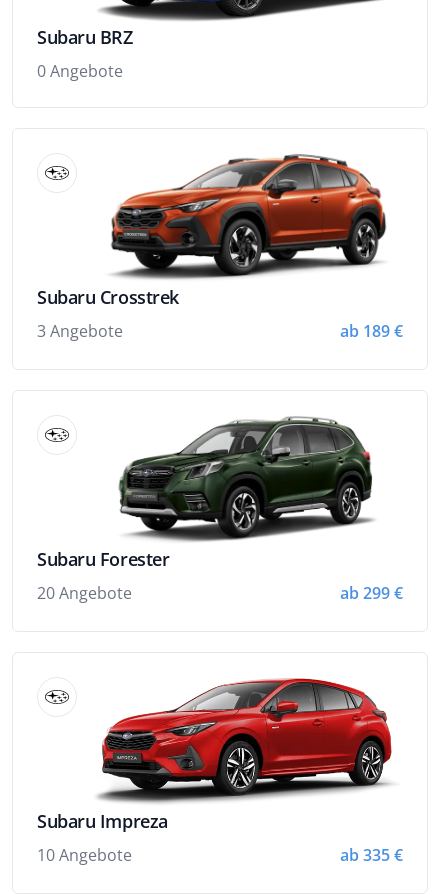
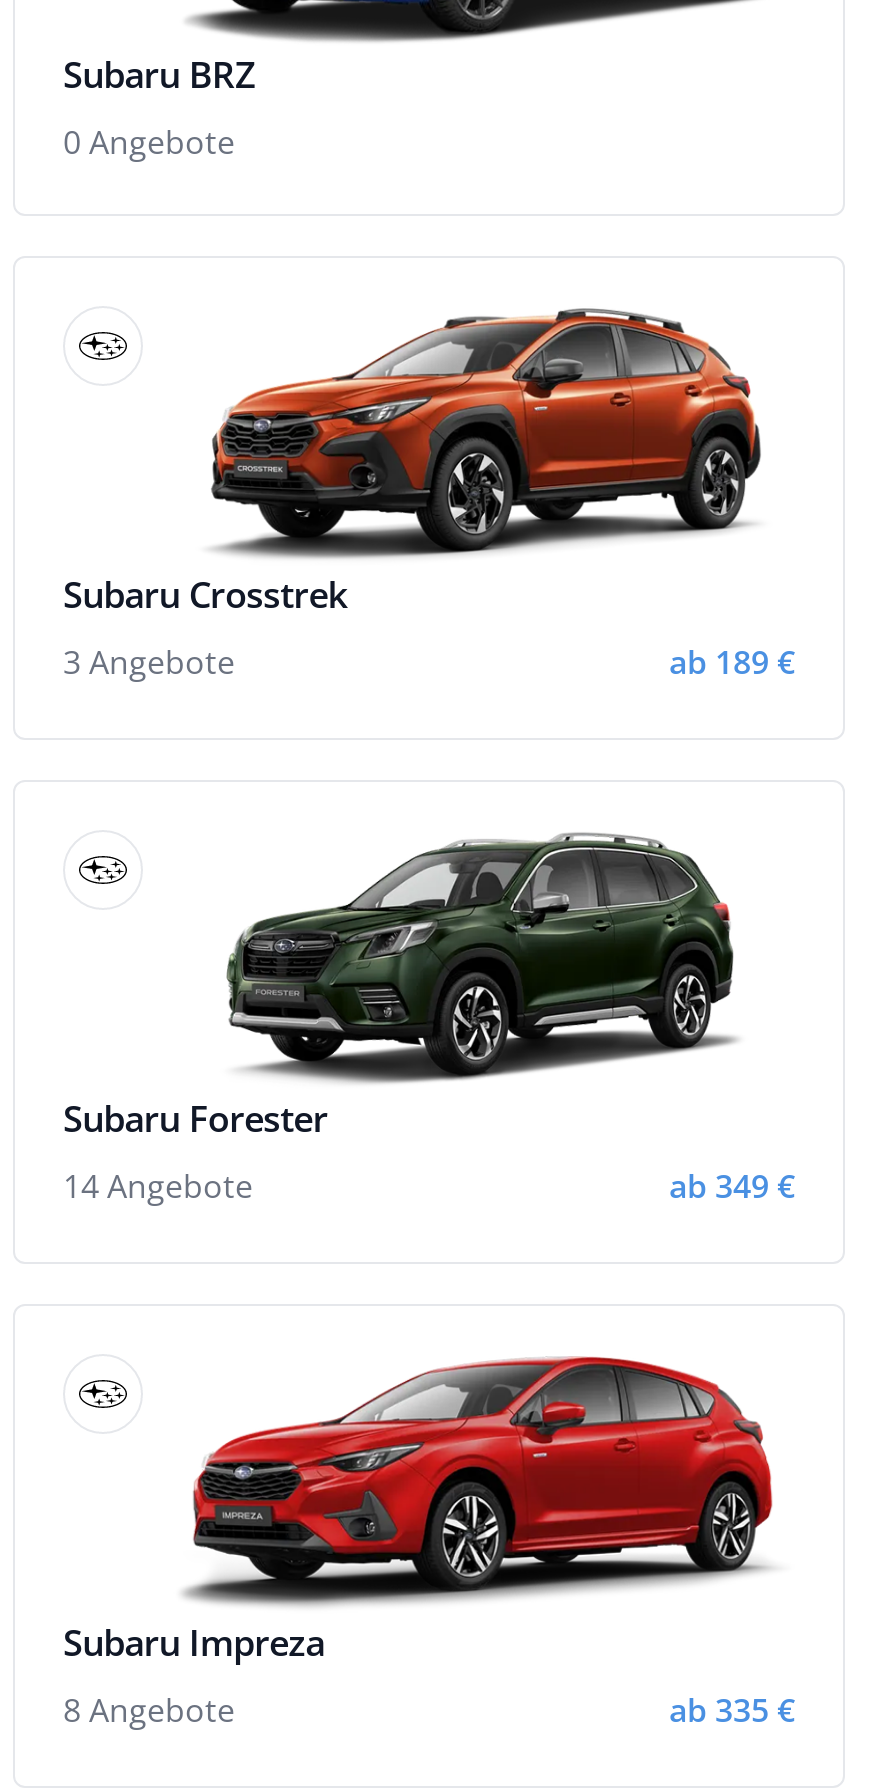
[37,581,132,603] 20 Angebote -> [63,1163,253,1207] 14 Angebote
[340,581,403,603] ab 299 € -> [669,1163,795,1207] ab 349 €
[37,843,132,865] 10 Angebote -> [63,1687,235,1731] 8 Angebote

